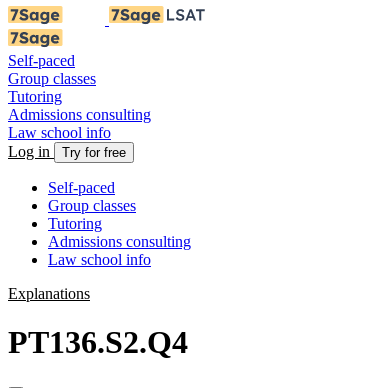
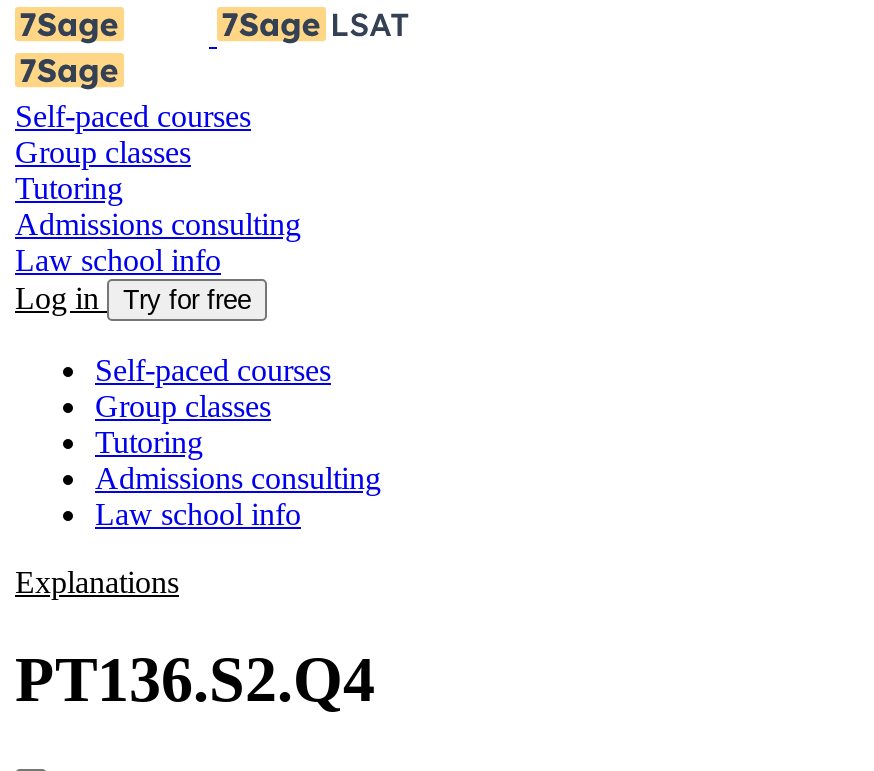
[8,52,75,69] Self-paced -> [15,99,251,133] Self-paced courses
[48,179,115,196] Self-paced -> [95,353,331,387] Self-paced courses

